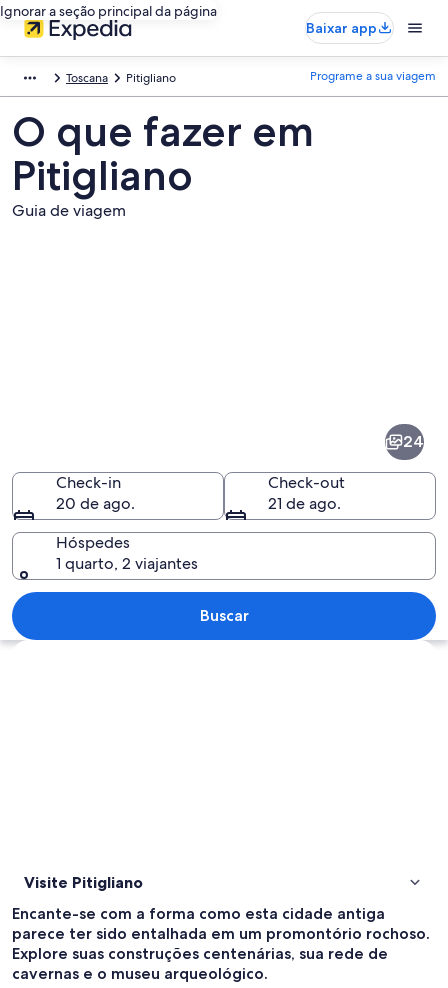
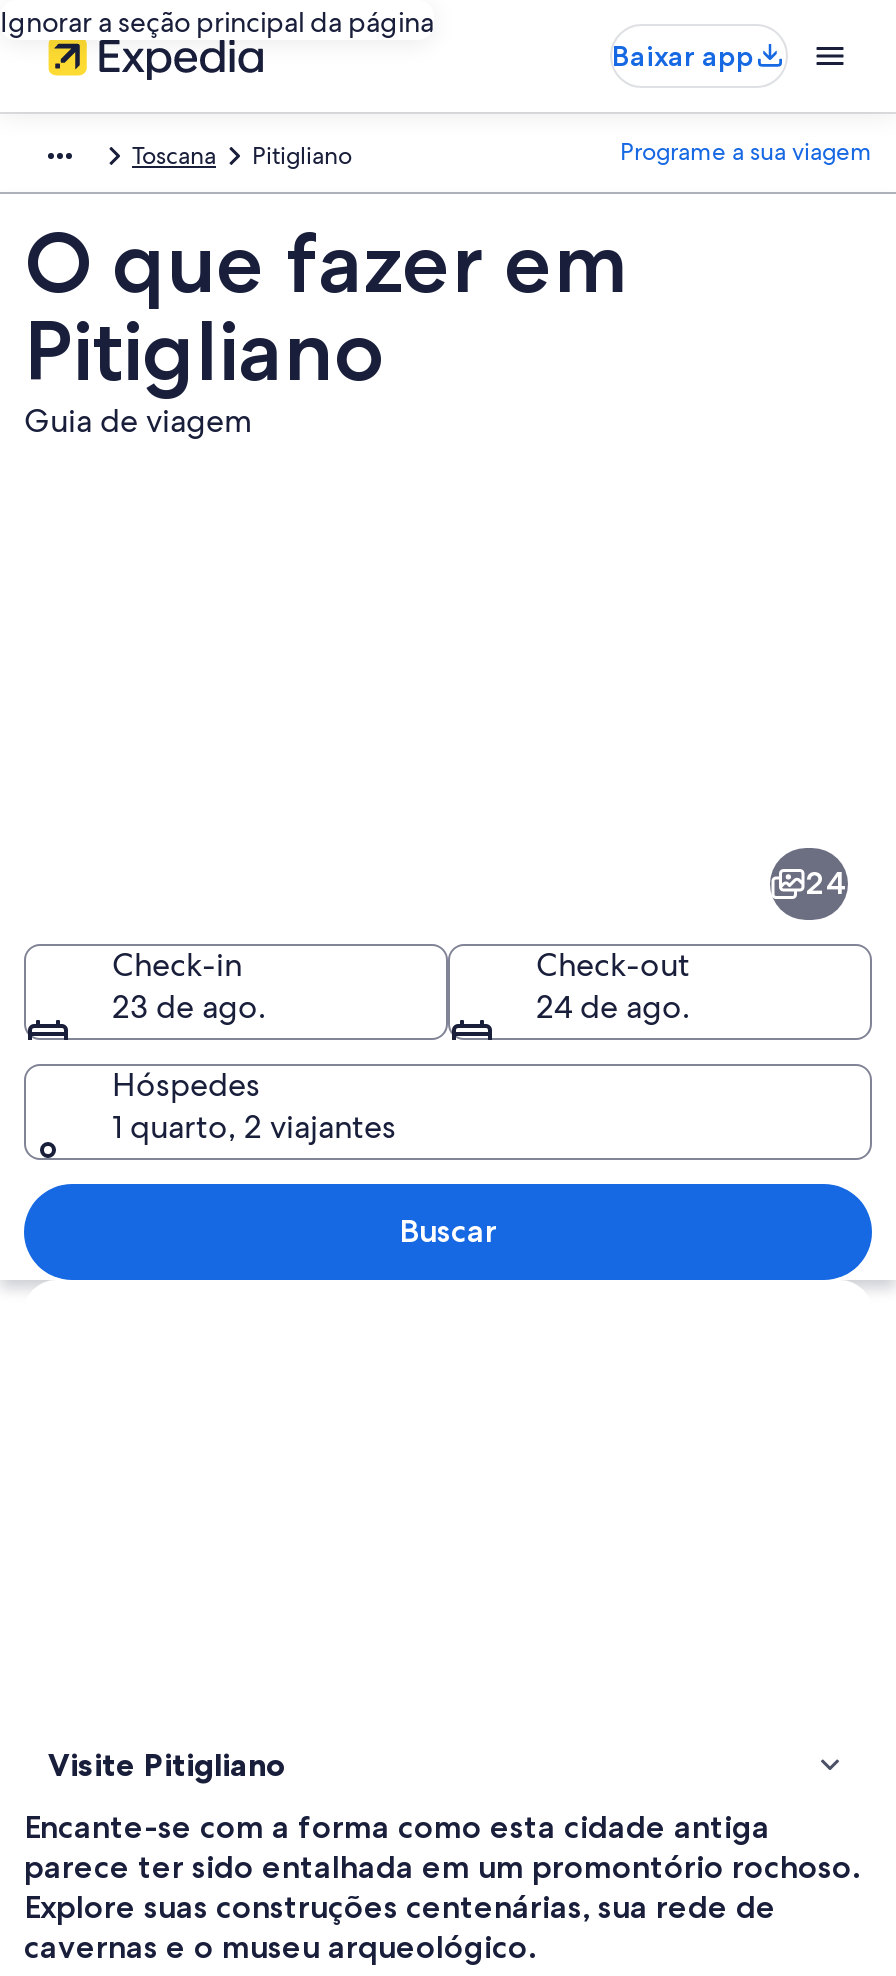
[56,492,135,513] 20 de ago. -> [112,985,266,1027] 23 de ago.
[268,492,341,513] 21 de ago. -> [536,985,690,1027] 24 de ago.

